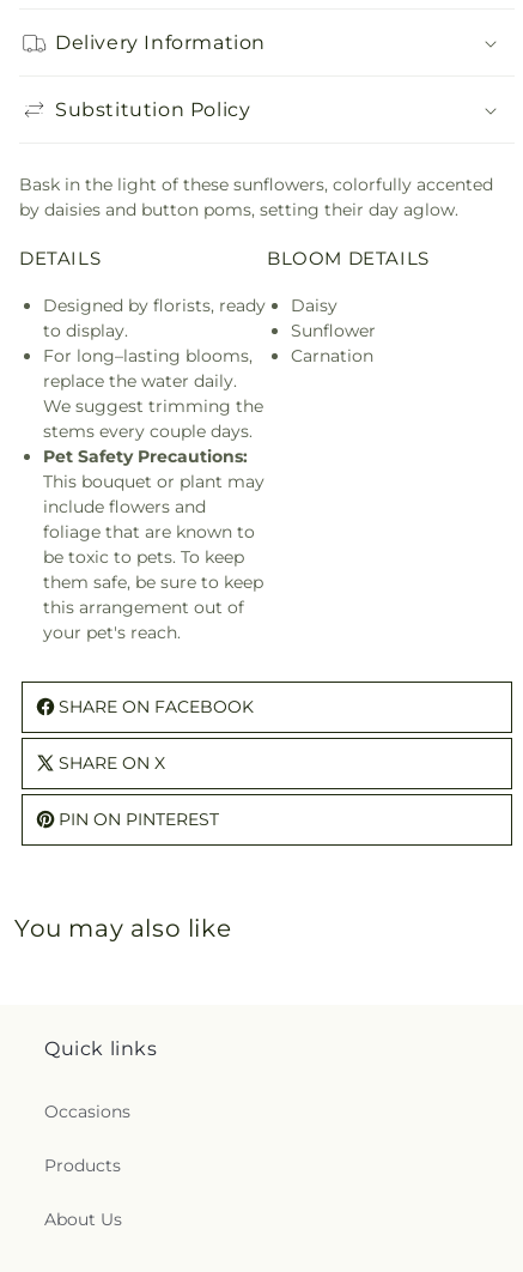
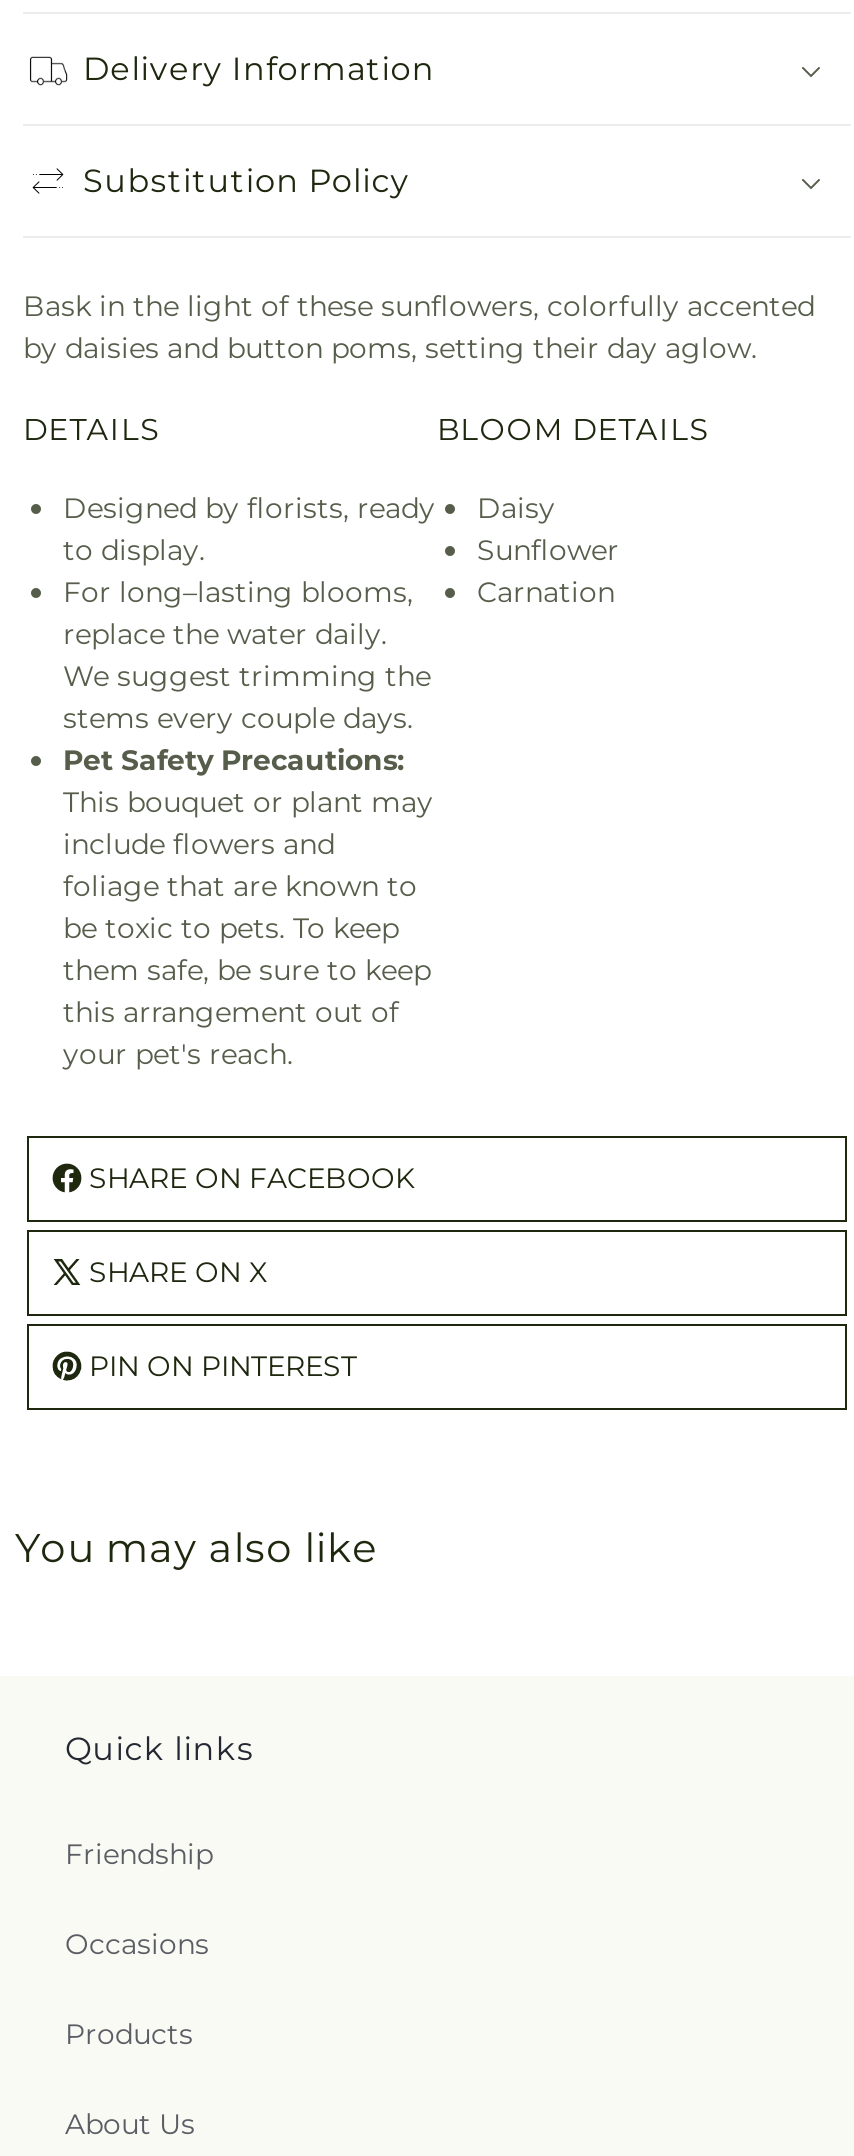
none -> [65,1836,213,1872] Friendship

